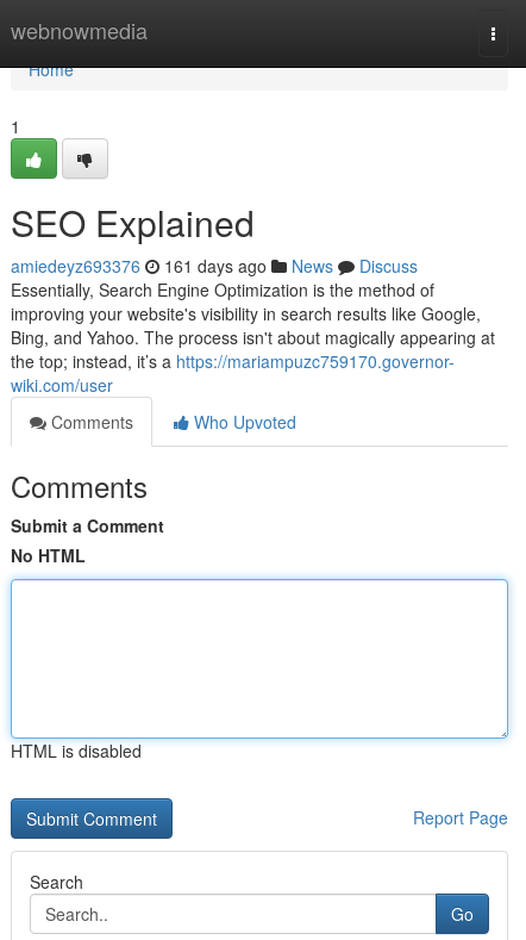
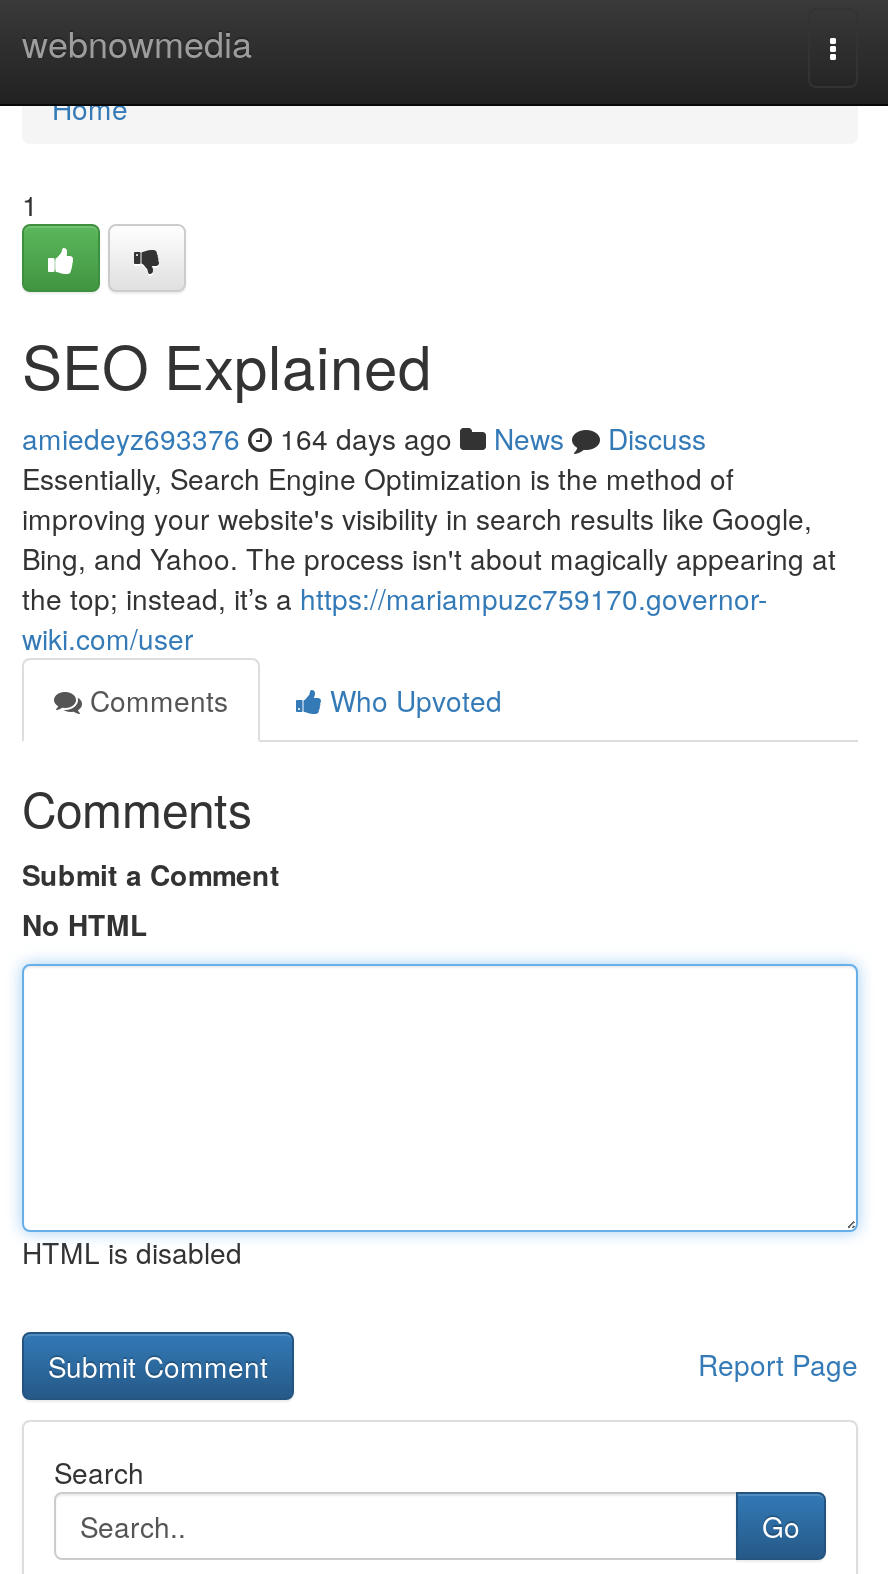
[11,254,418,278] amiedeyz693376 161 days ago News Discuss -> [22,418,706,458] amiedeyz693376 164 days ago News Discuss

